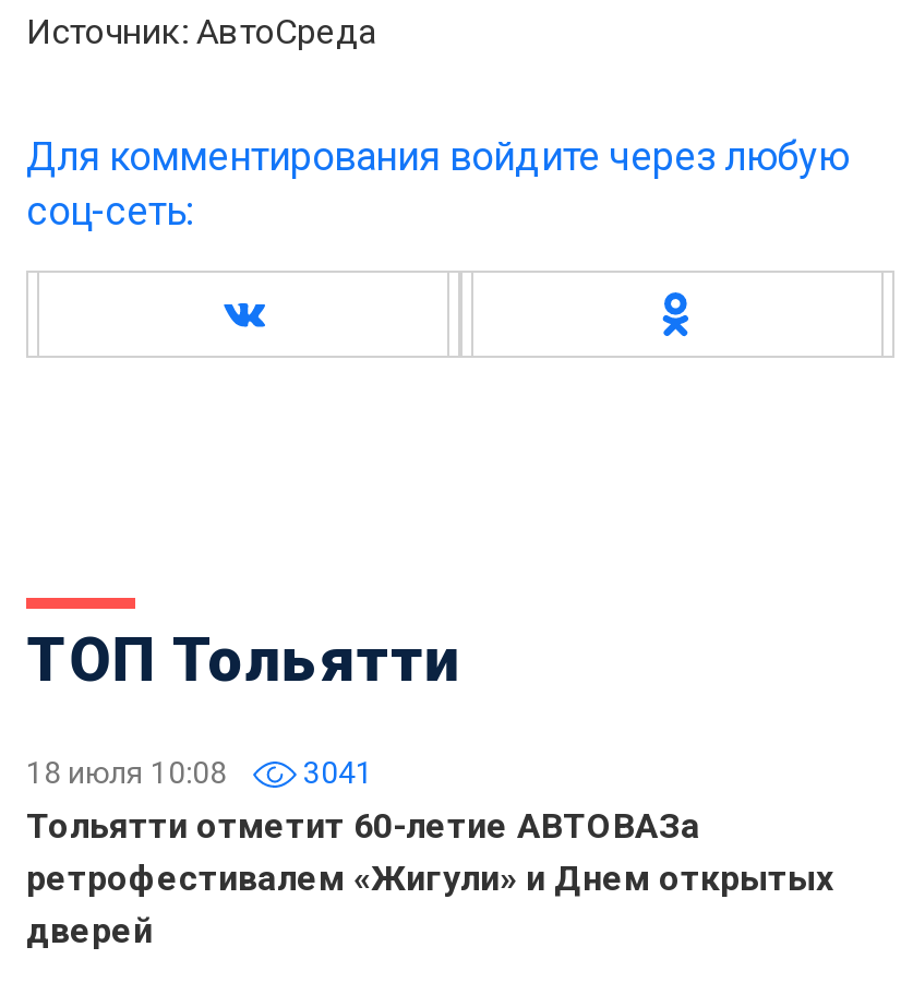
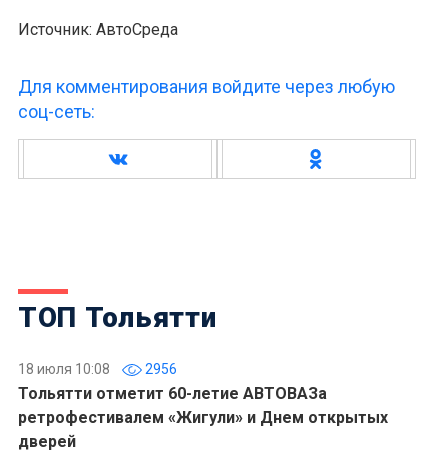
[26,755,373,790] 18 июля 10:08 3041 -> [18,361,177,377] 18 июля 10:08 2956

